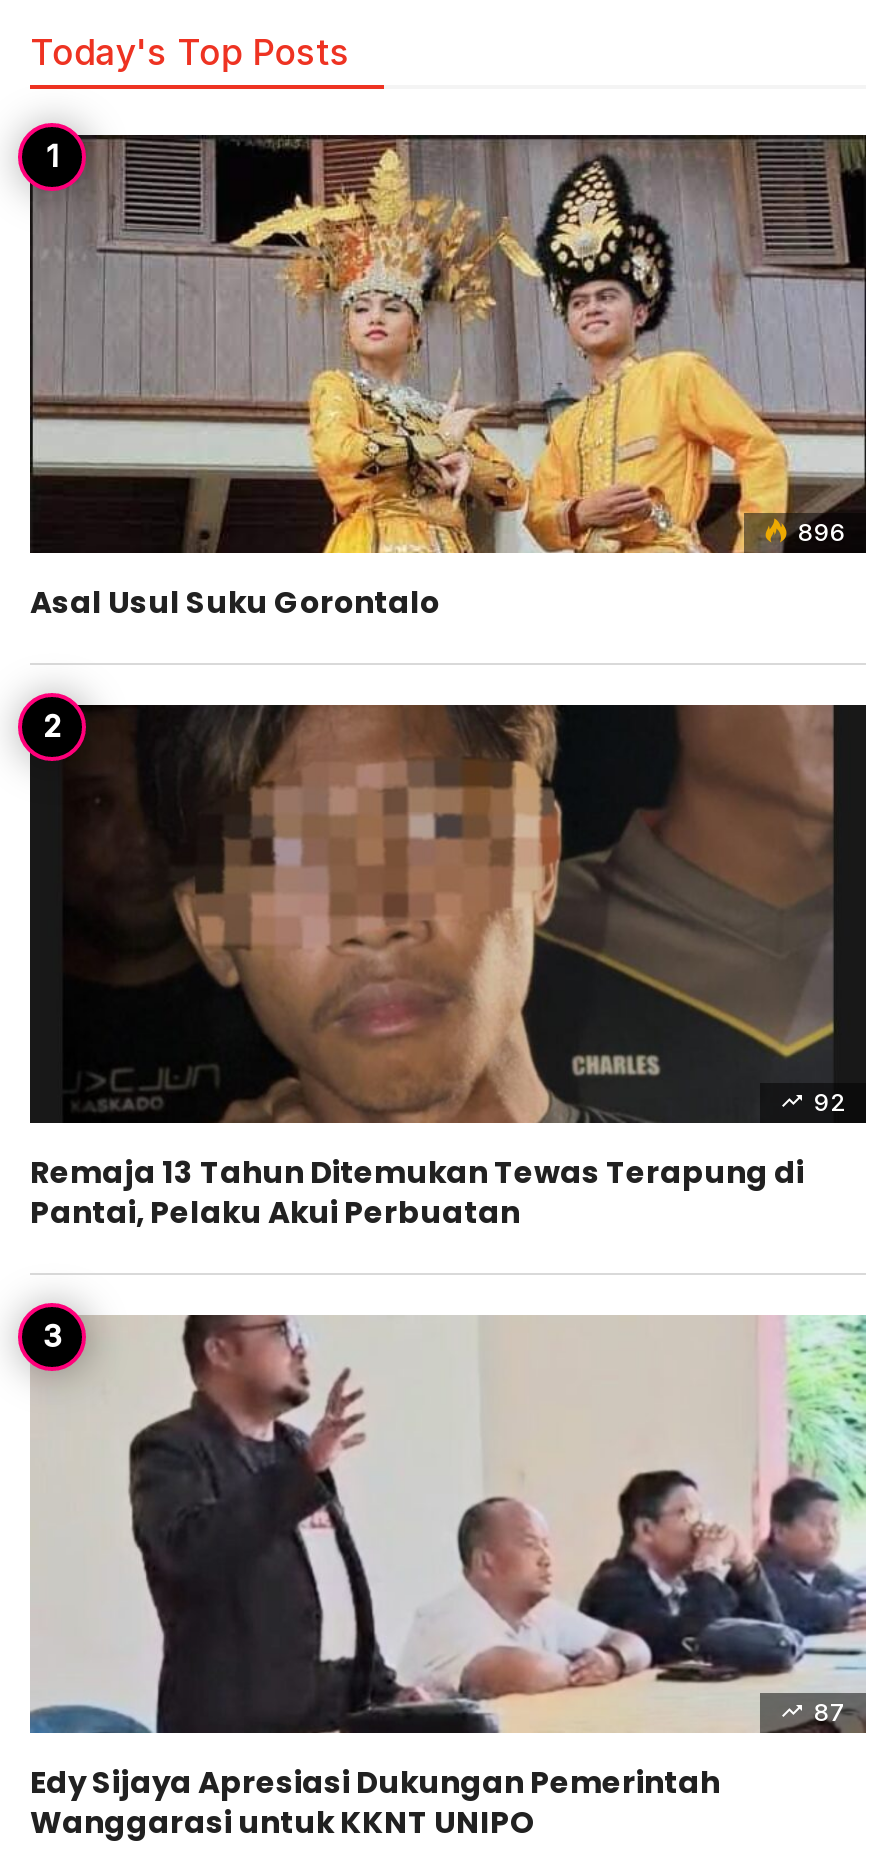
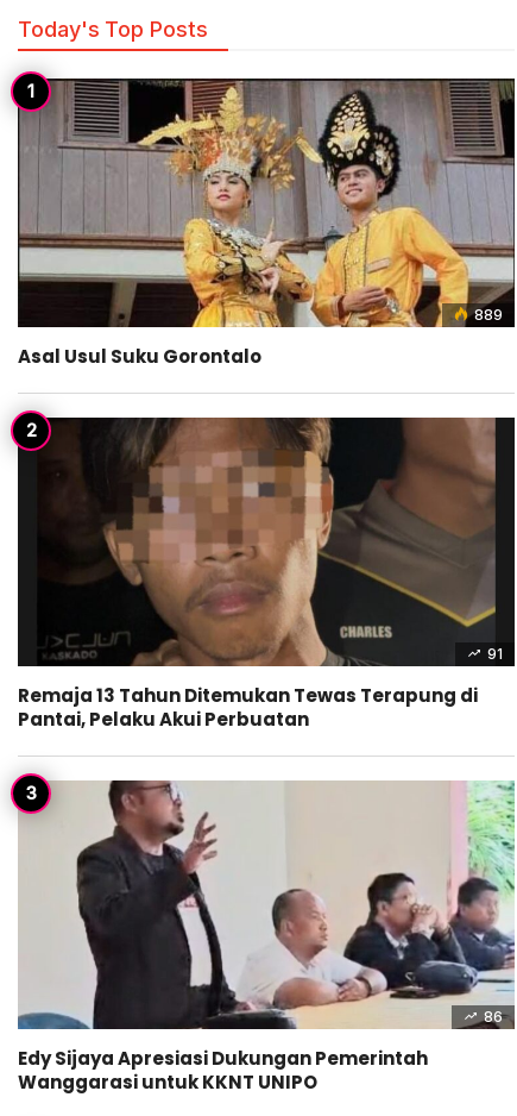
[798,517,846,547] 896 -> [474,306,503,324] 889
[814,1087,846,1117] 92 -> [487,645,503,663] 91
[814,1697,846,1727] 87 -> [484,1008,503,1026] 86

